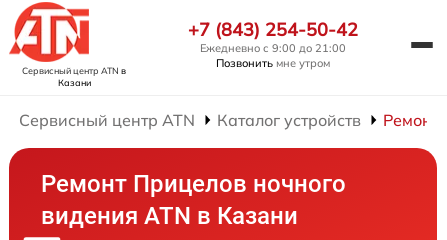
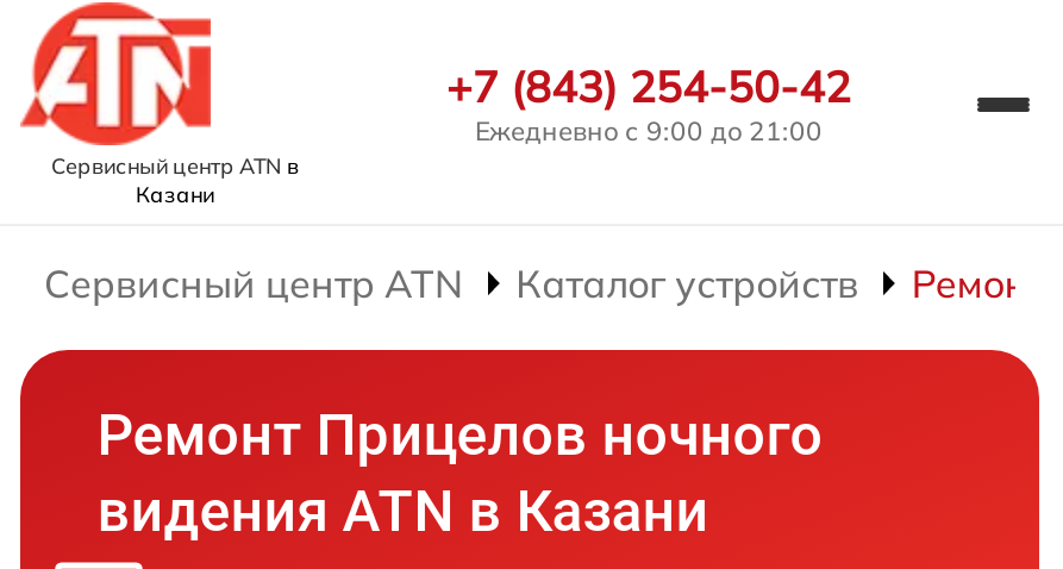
[216,56,330,70] Позвонить мне утром -> none

